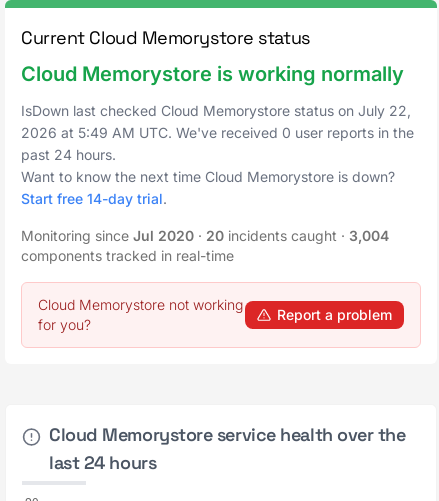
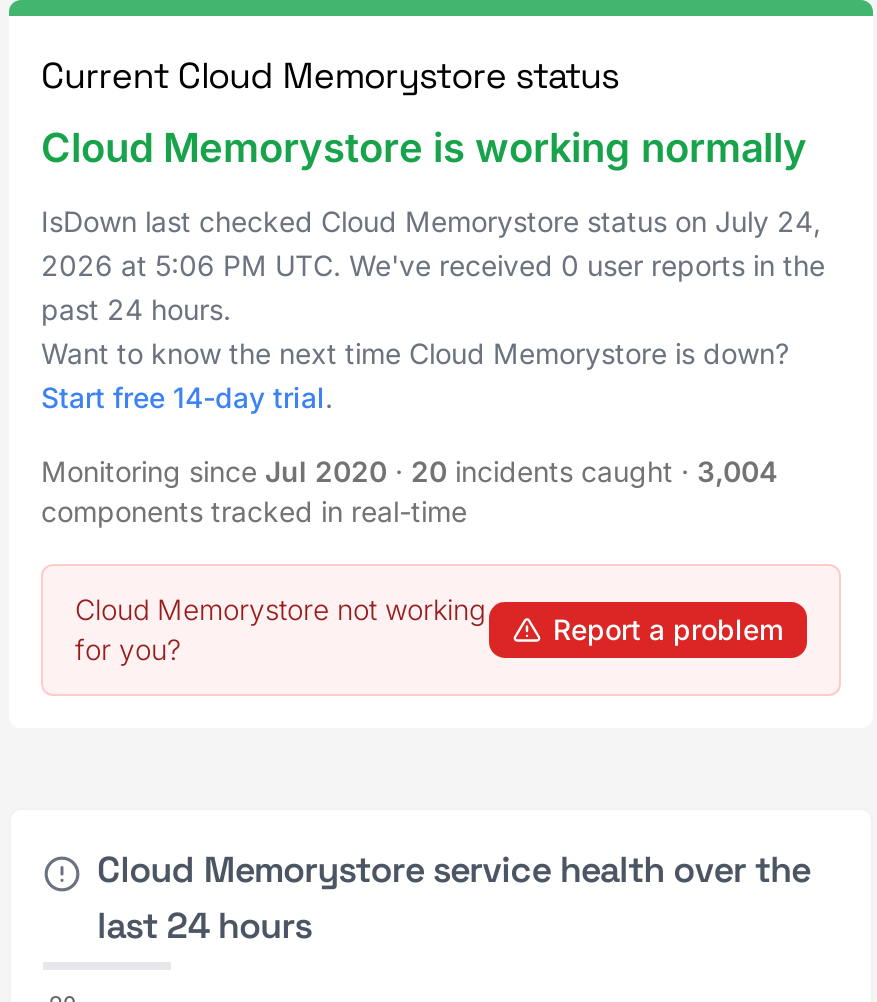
[21,102,411,119] IsDown last checked Cloud Memorystore status on July 22, -> [41,204,821,238] IsDown last checked Cloud Memorystore status on July 24,
[21,124,414,141] 2026 at 5:49 AM UTC. We've received 0 user reports in the -> [41,248,825,282] 2026 at 5:06 PM UTC. We've received 0 user reports in the

